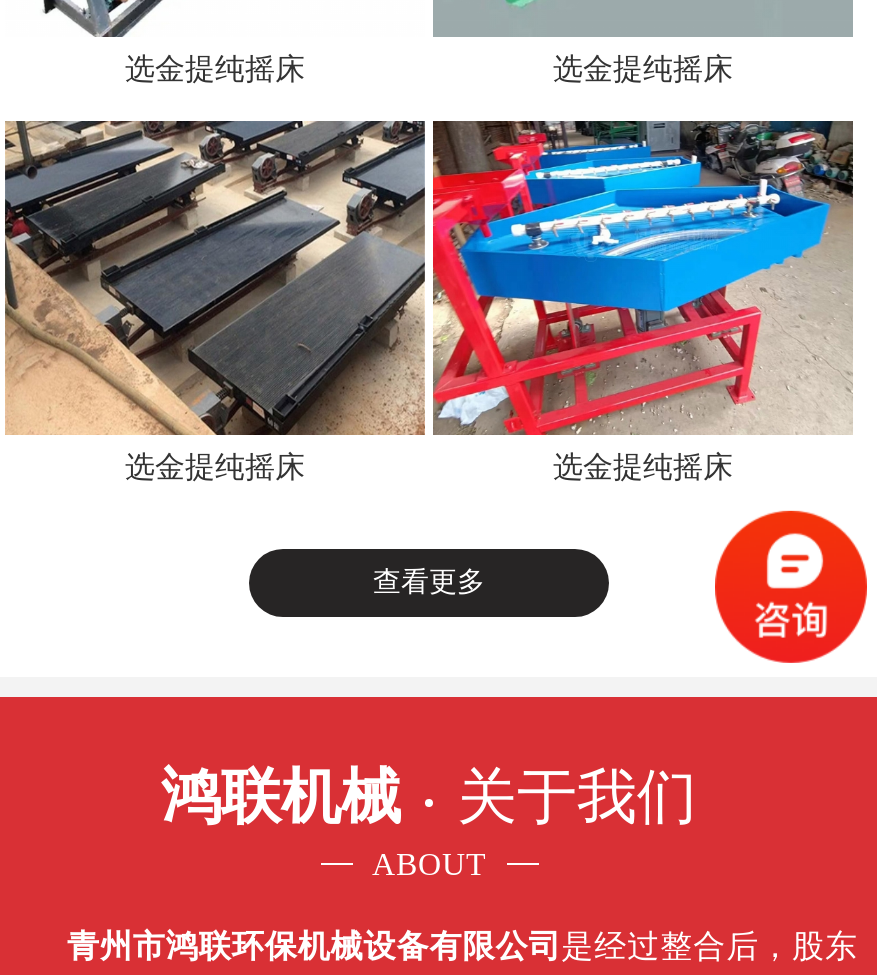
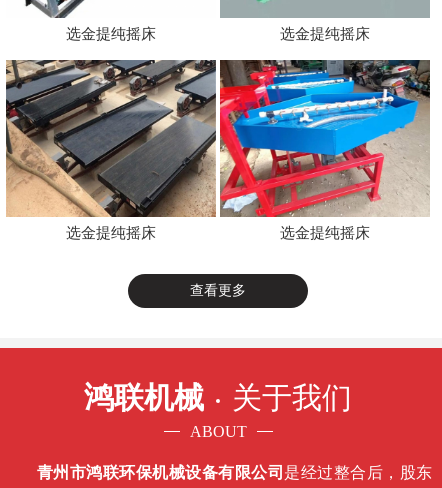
[713,508,869,666] [image] -> none

